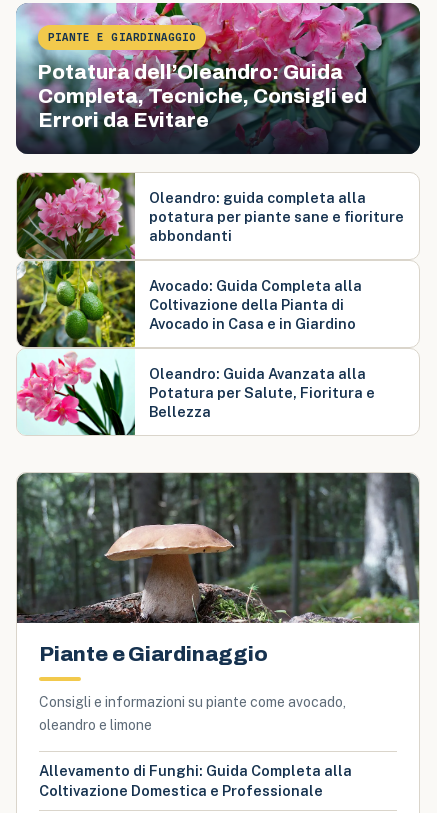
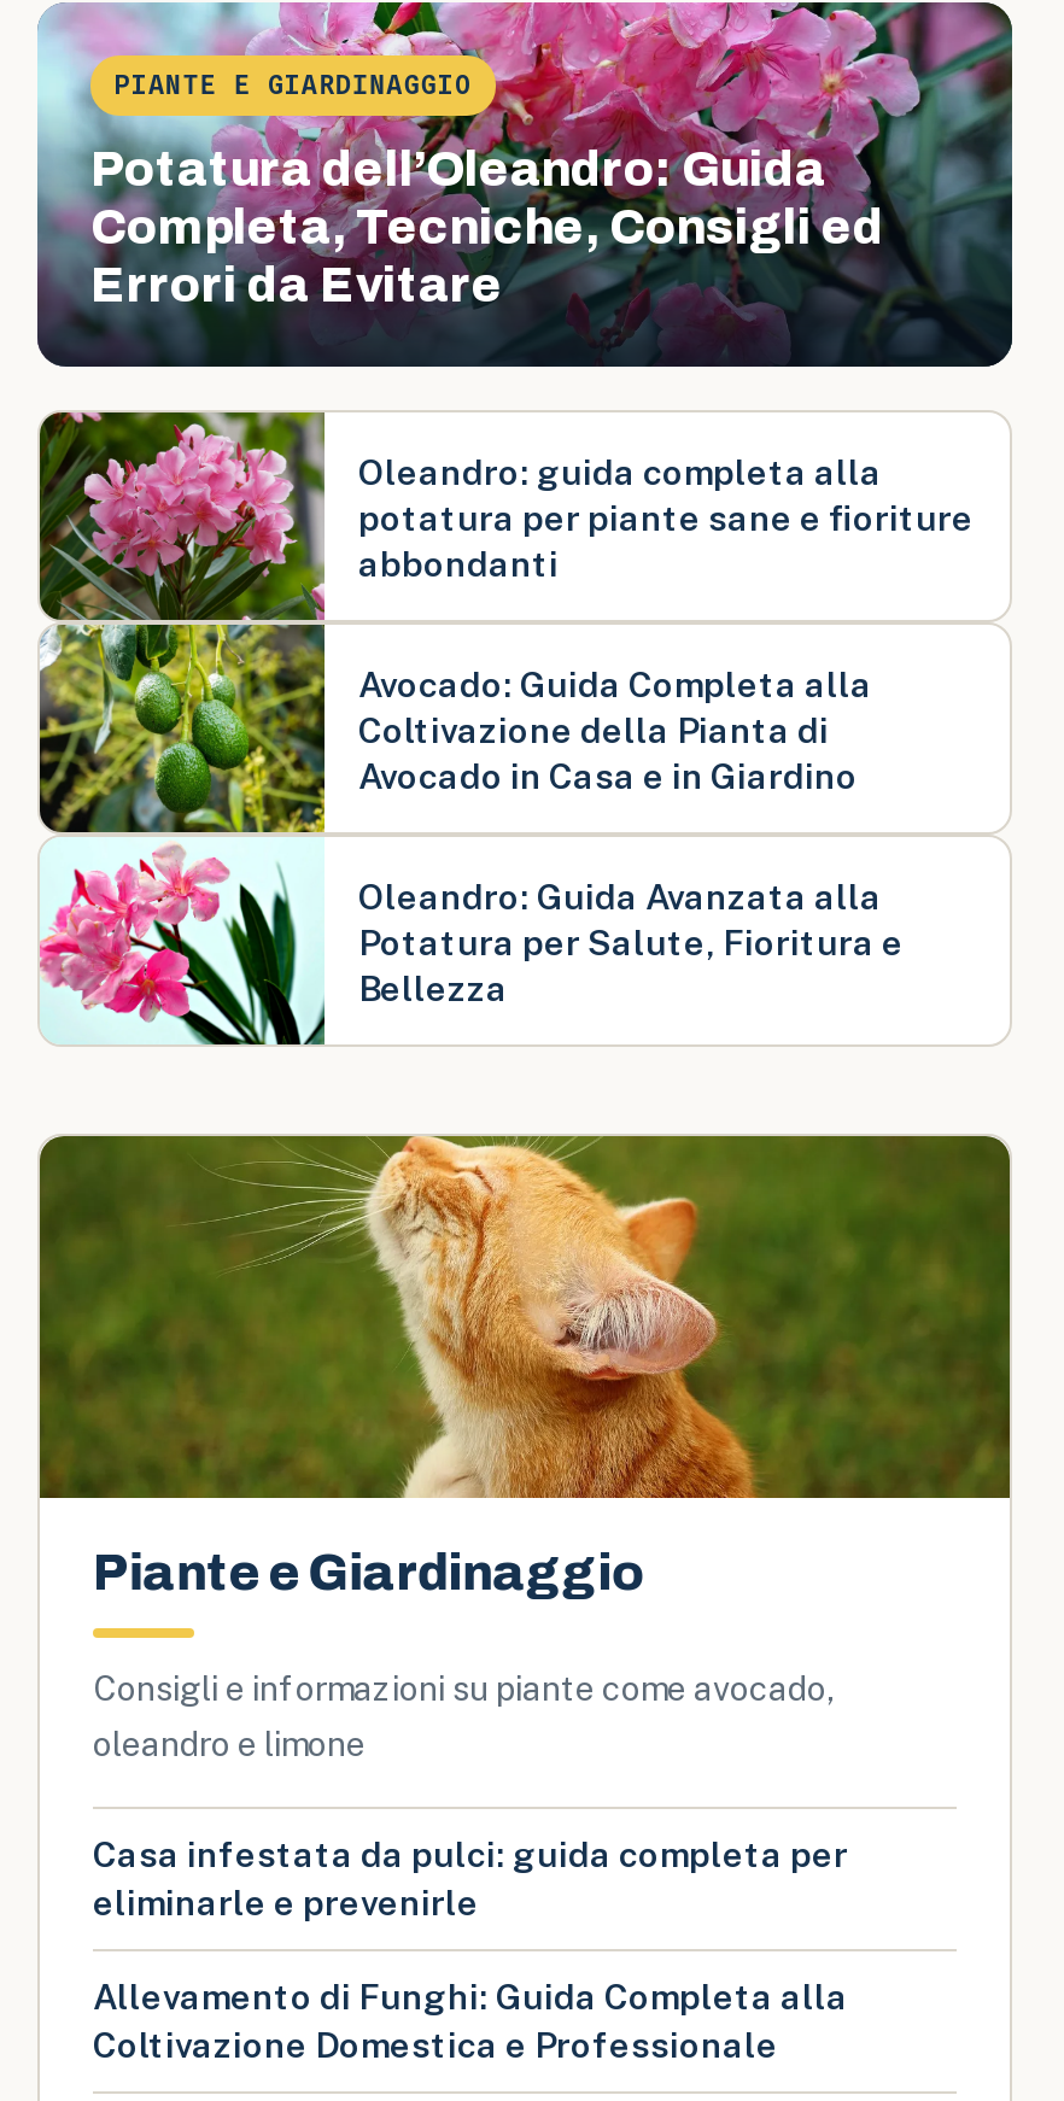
[17,472,420,624] [image] -> [40,1134,1012,1500] [image]
none -> [93,1833,848,1922] Casa infestata da pulci: guida completa per | eliminarle e prevenirle

